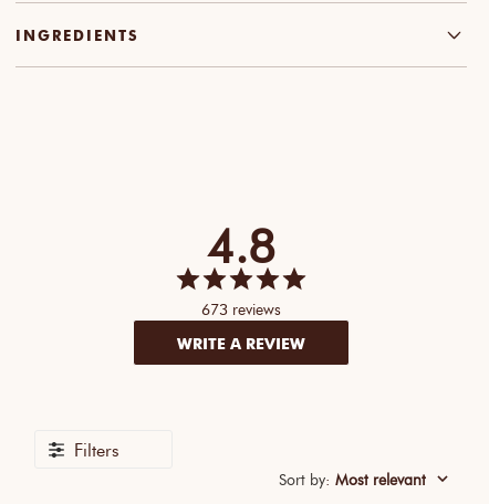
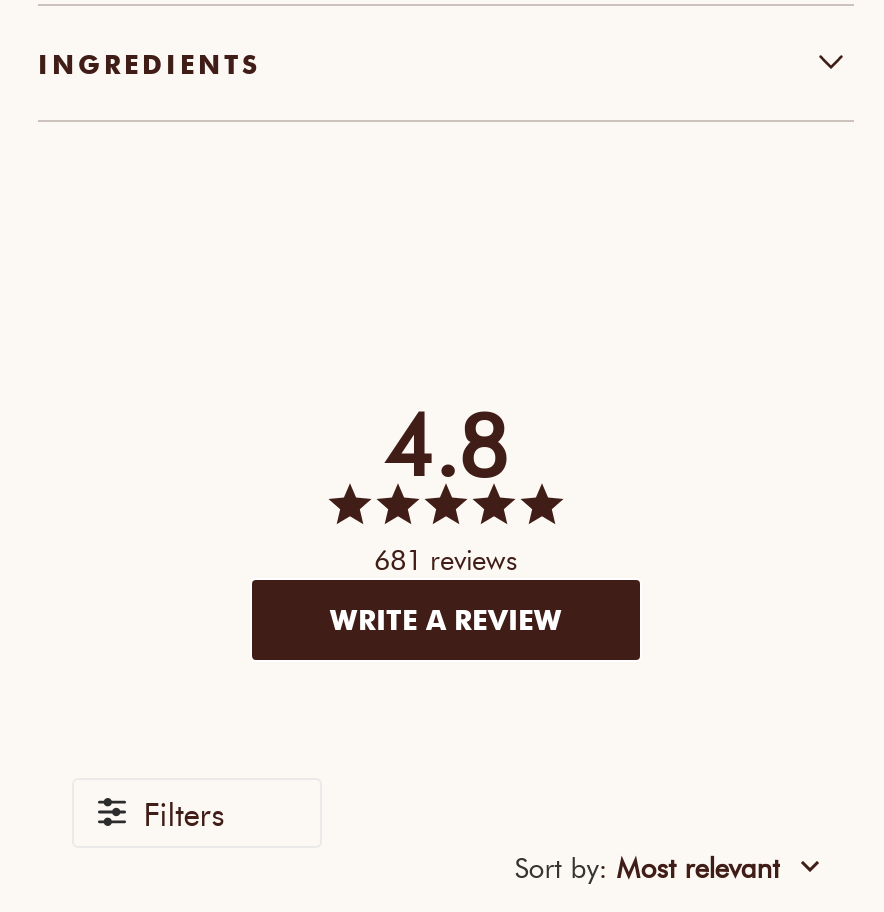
[201,299,281,320] 673 reviews -> [374,540,518,578] 681 reviews

